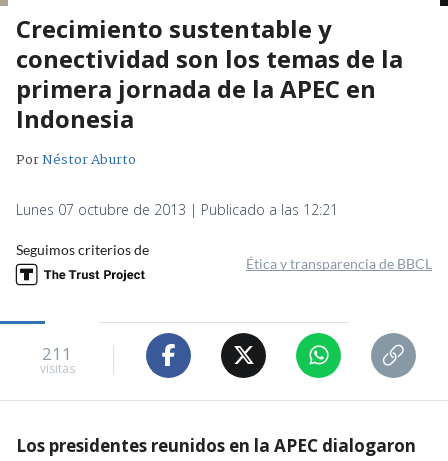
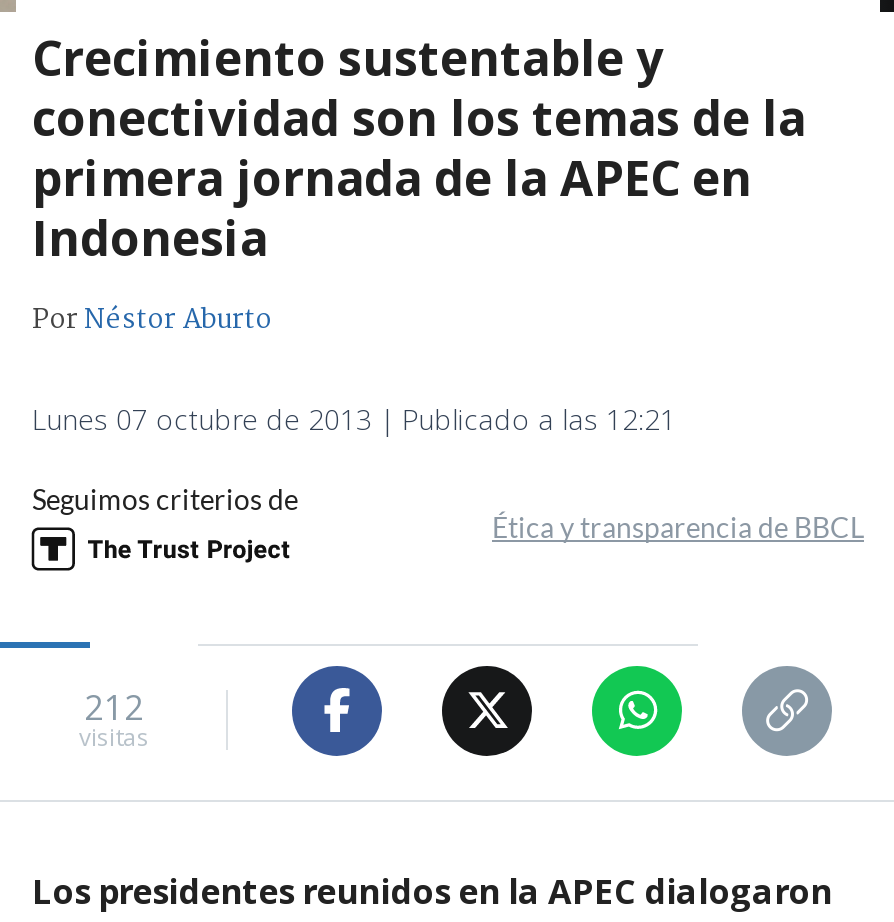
[42,342,72,365] 211 -> [84,685,144,731] 212

